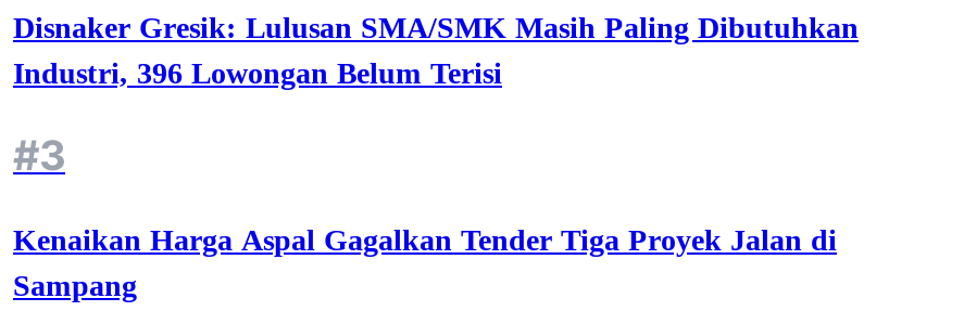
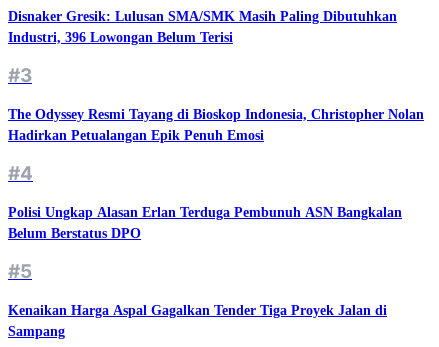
none -> [8,107,424,283] The Odyssey Resmi Tayang di Bioskop Indonesia, Christopher Nolan | Hadirkan Petualangan Epik Penuh Emosi | #4 | Polisi Ungkap Alasan Erlan Terduga Pembunuh ASN Bangkalan | Belum Berstatus DPO | #5

